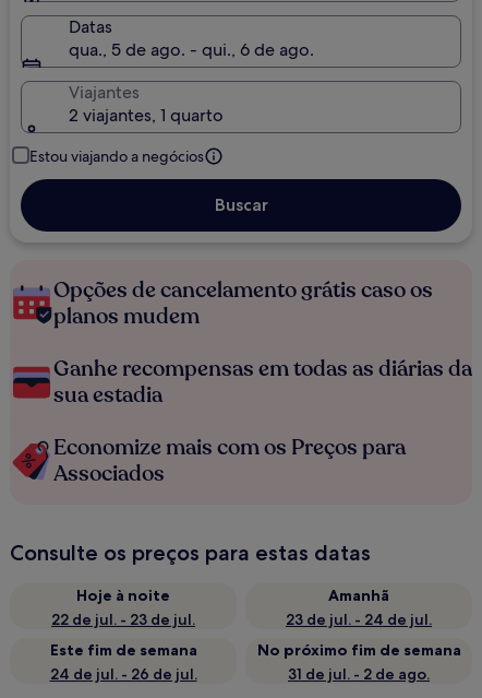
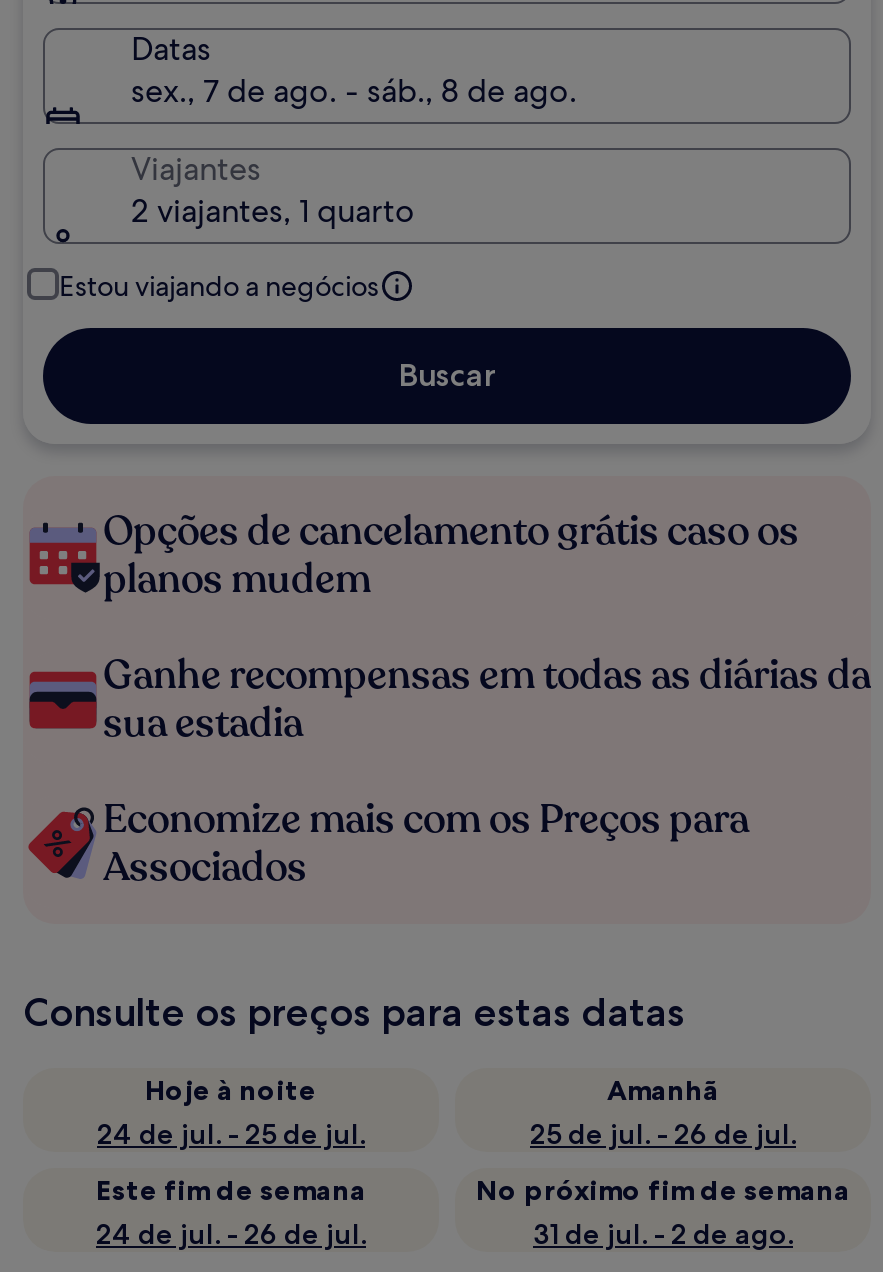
[69,38,314,61] qua., 5 de ago. - qui., 6 de ago. -> [131,70,577,112] sex., 7 de ago. - sáb., 8 de ago.
[51,610,195,629] 22 de jul. - 23 de jul. -> [97,1116,365,1152] 24 de jul. - 25 de jul.
[286,610,432,629] 23 de jul. - 24 de jul. -> [530,1116,796,1152] 25 de jul. - 26 de jul.

